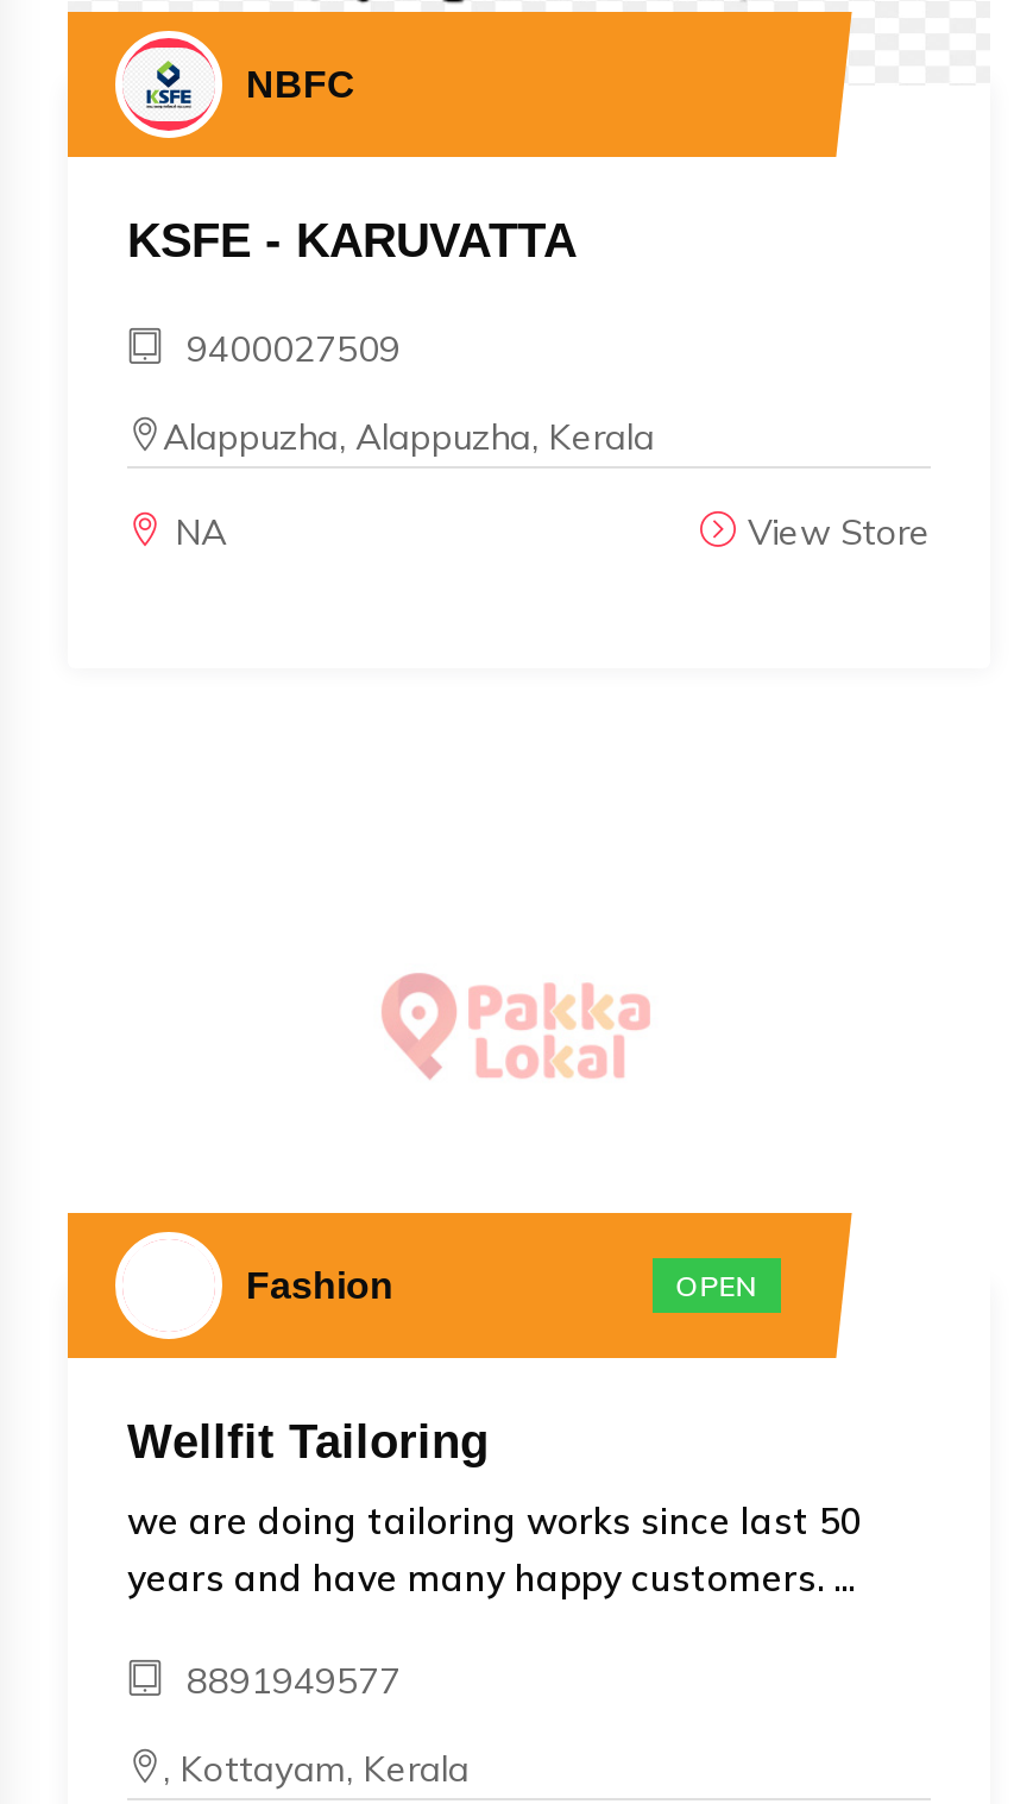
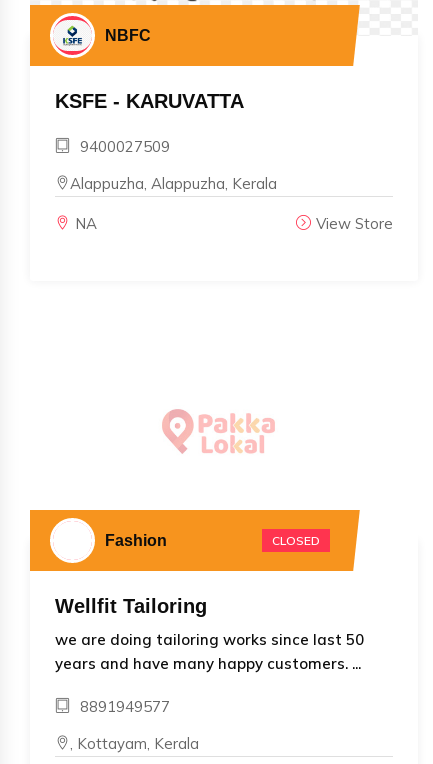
[676,1268,757,1303] OPEN -> [272,533,320,548] CLOSED

